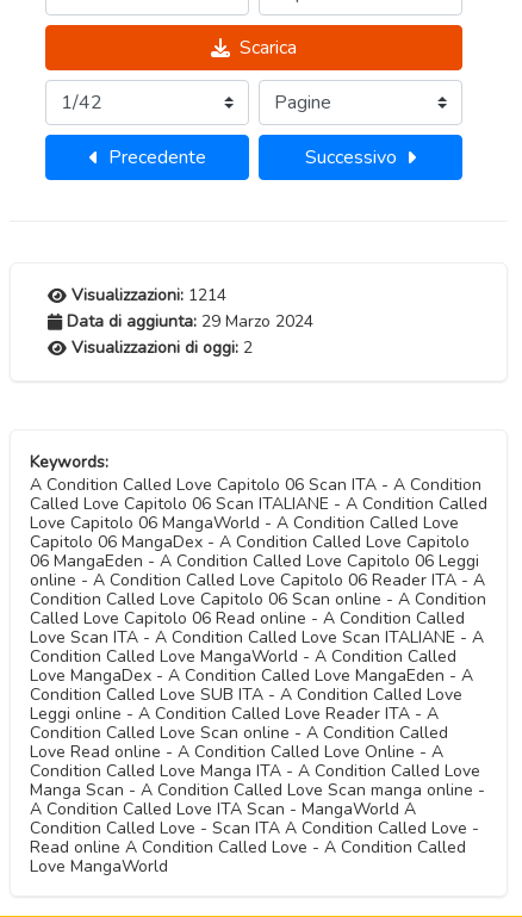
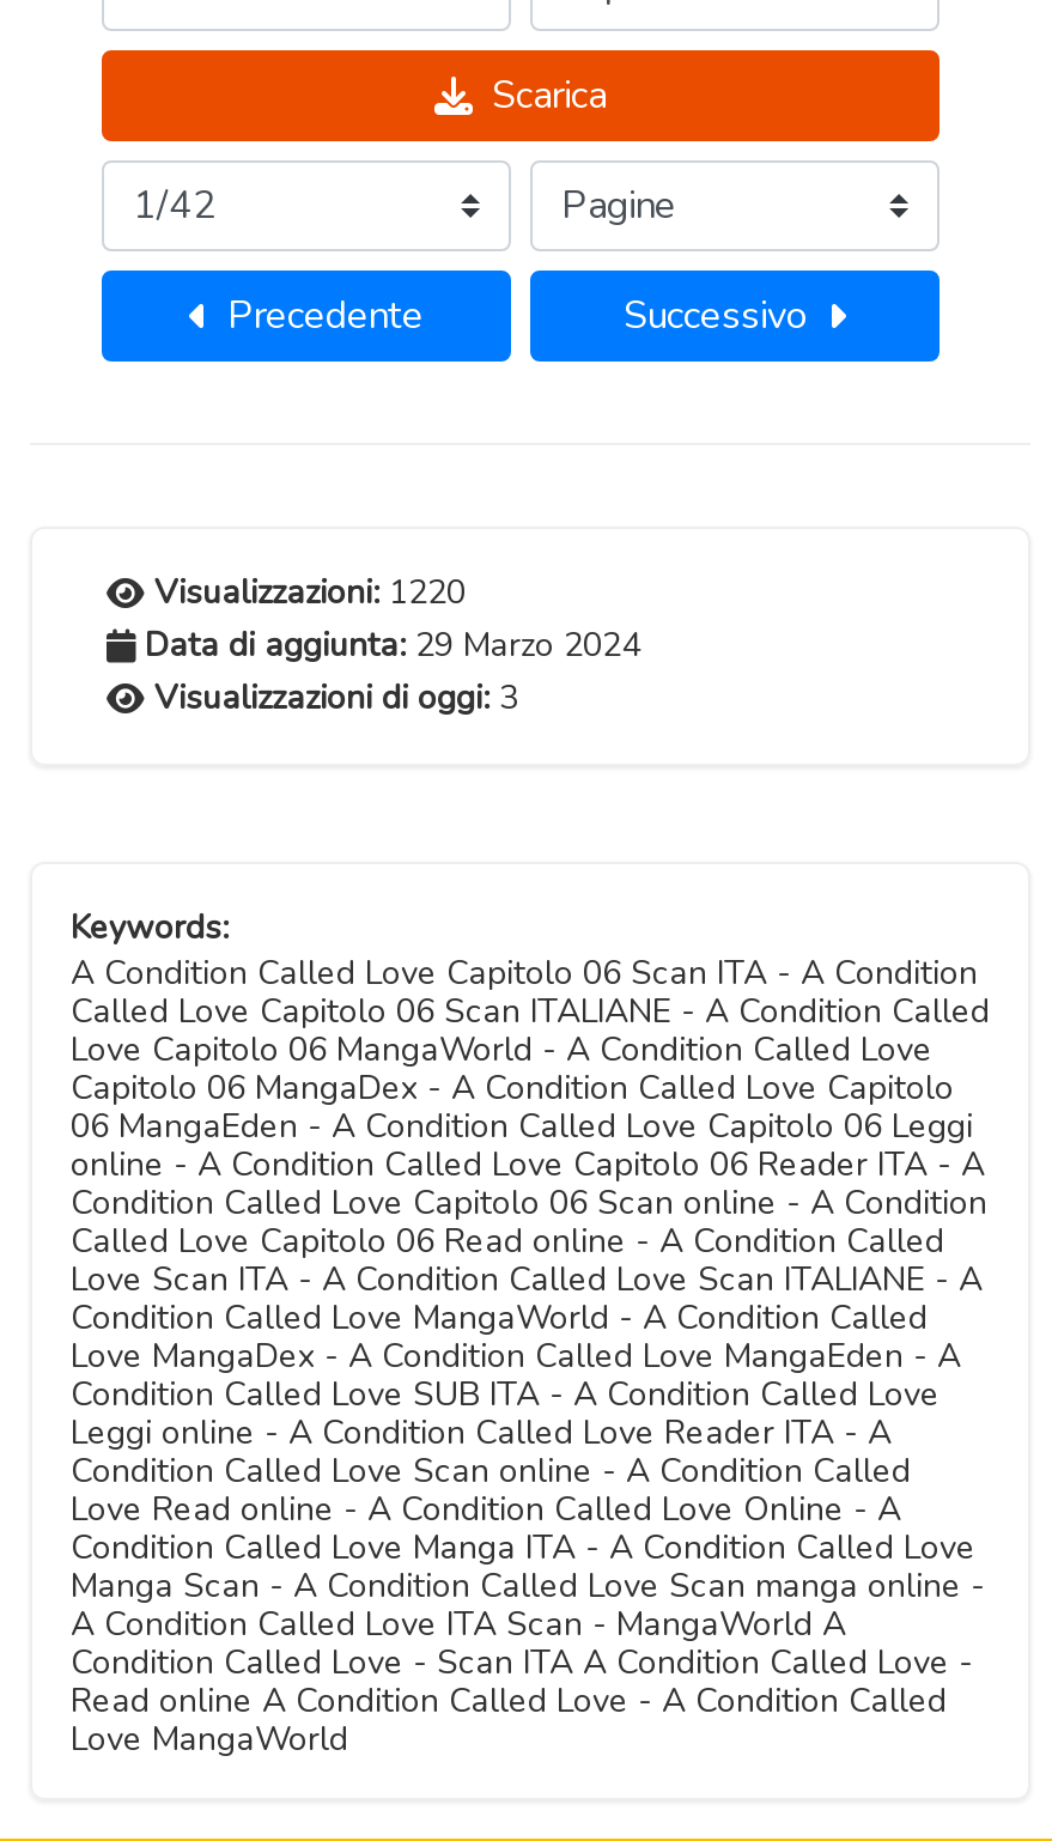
[72,284,226,307] Visualizzazioni: 1214 -> [154,570,466,616] Visualizzazioni: 1220
[72,336,253,359] Visualizzazioni di oggi: 2 -> [154,675,518,721] Visualizzazioni di oggi: 3

